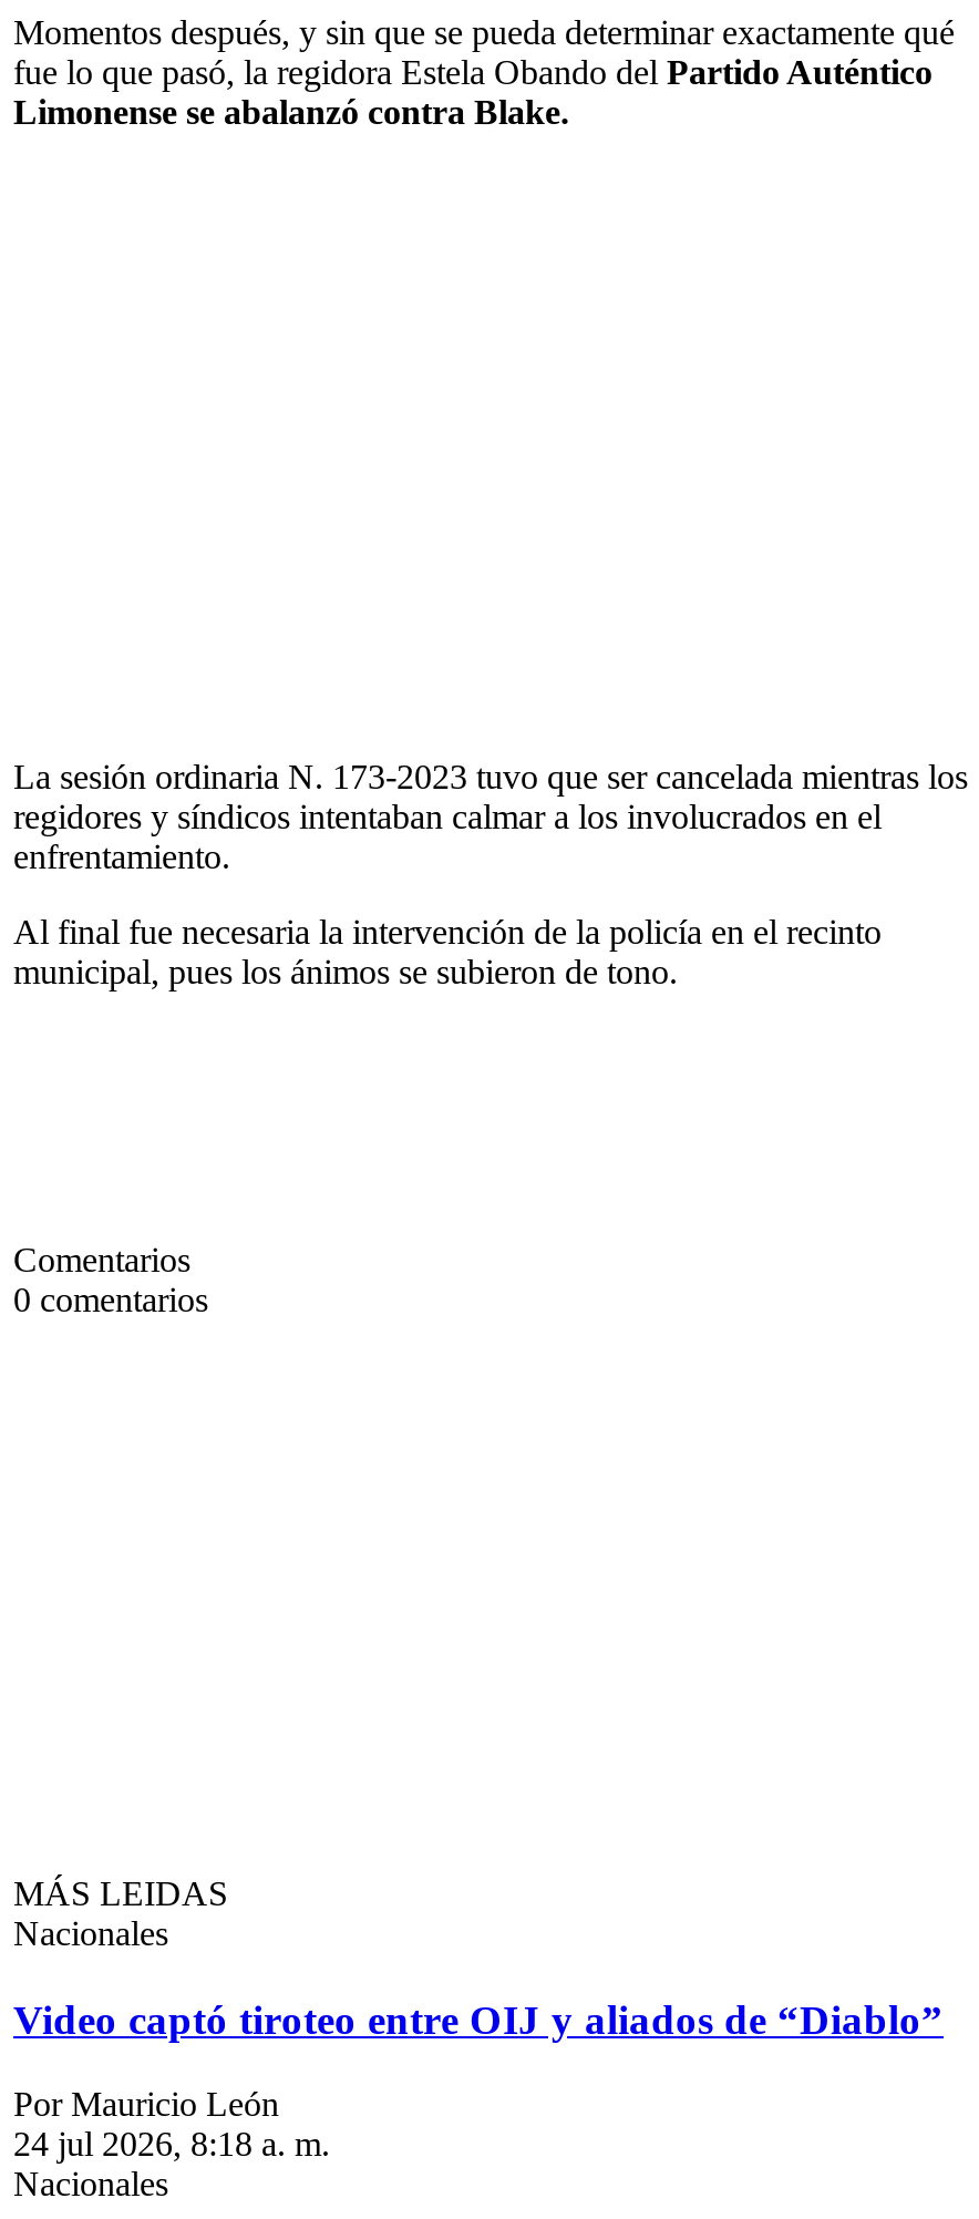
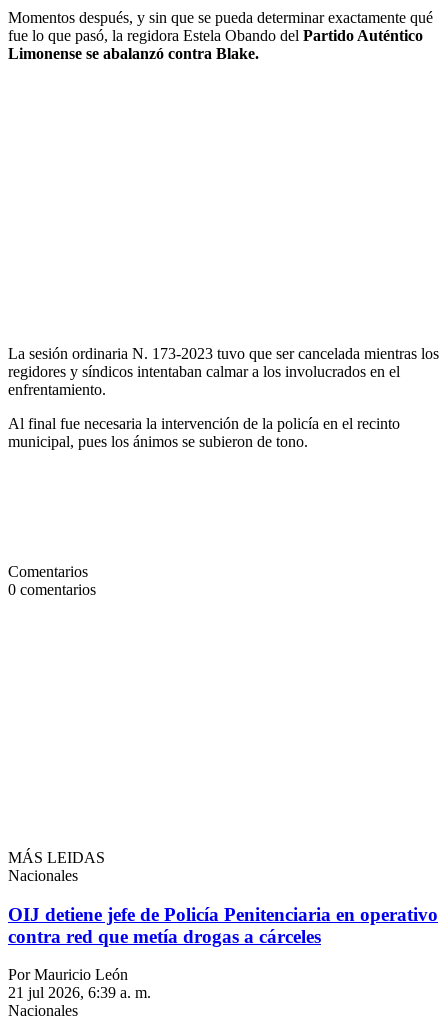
[13,1995,944,2042] Video captó tiroteo entre OIJ y aliados de “Diablo” -> [8,903,438,946] OIJ detiene jefe de Policía Penitenciaria en operativo | contra red que metía drogas a cárceles
[13,2125,330,2163] 24 jul 2026, 8:18 a. m. -> [8,984,151,1001] 21 jul 2026, 6:39 a. m.

